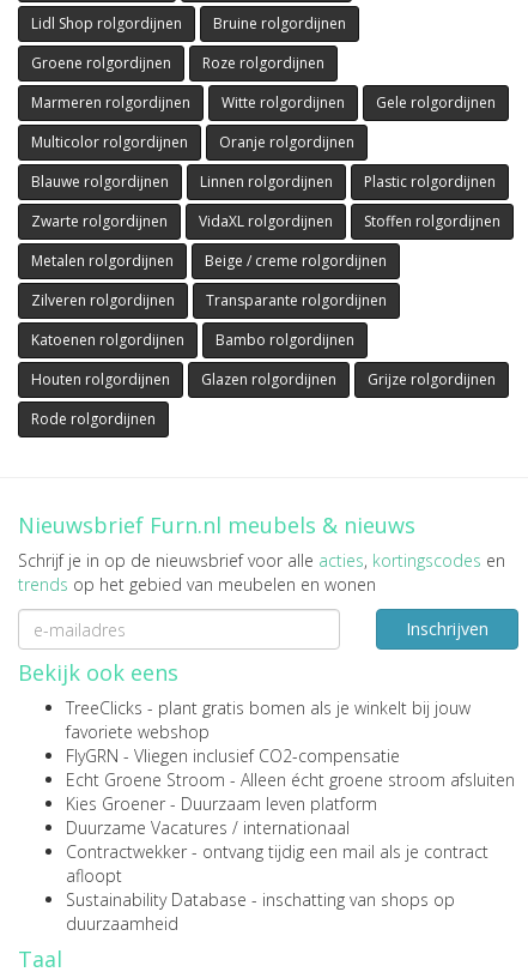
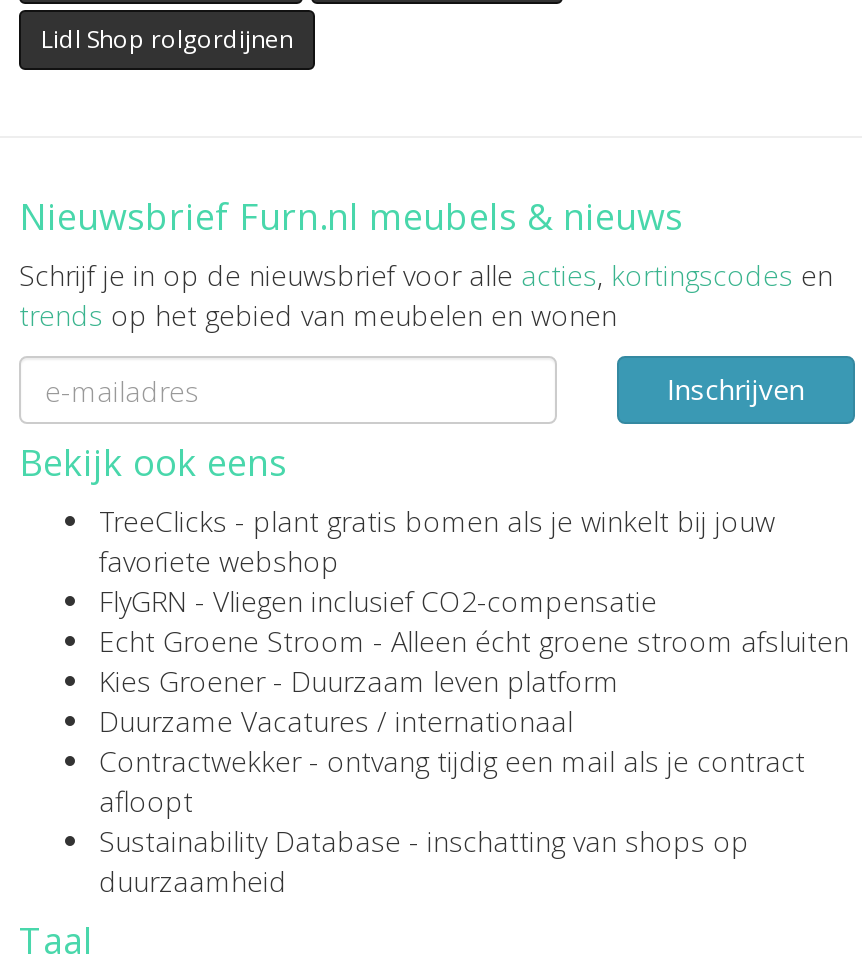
[31,13,500,429] Bruine rolgordijnen | Groene rolgordijnen | Roze rolgordijnen | Marmeren rolgordijnen | Witte rolgordijnen | Gele rolgordijnen | Multicolor rolgordijnen | Oranje rolgordijnen | Blauwe rolgordijnen | Linnen rolgordijnen | Plastic rolgordijnen | Zwarte rolgordijnen | VidaXL rolgordijnen | Stoffen rolgordijnen | Metalen rolgordijnen | Beige / creme rolgordijnen | Zilveren rolgordijnen | Transparante rolgordijnen | Katoenen rolgordijnen | Bambo rolgordijnen | Houten rolgordijnen | Glazen rolgordijnen | Grijze rolgordijnen | Rode rolgordijnen -> none

